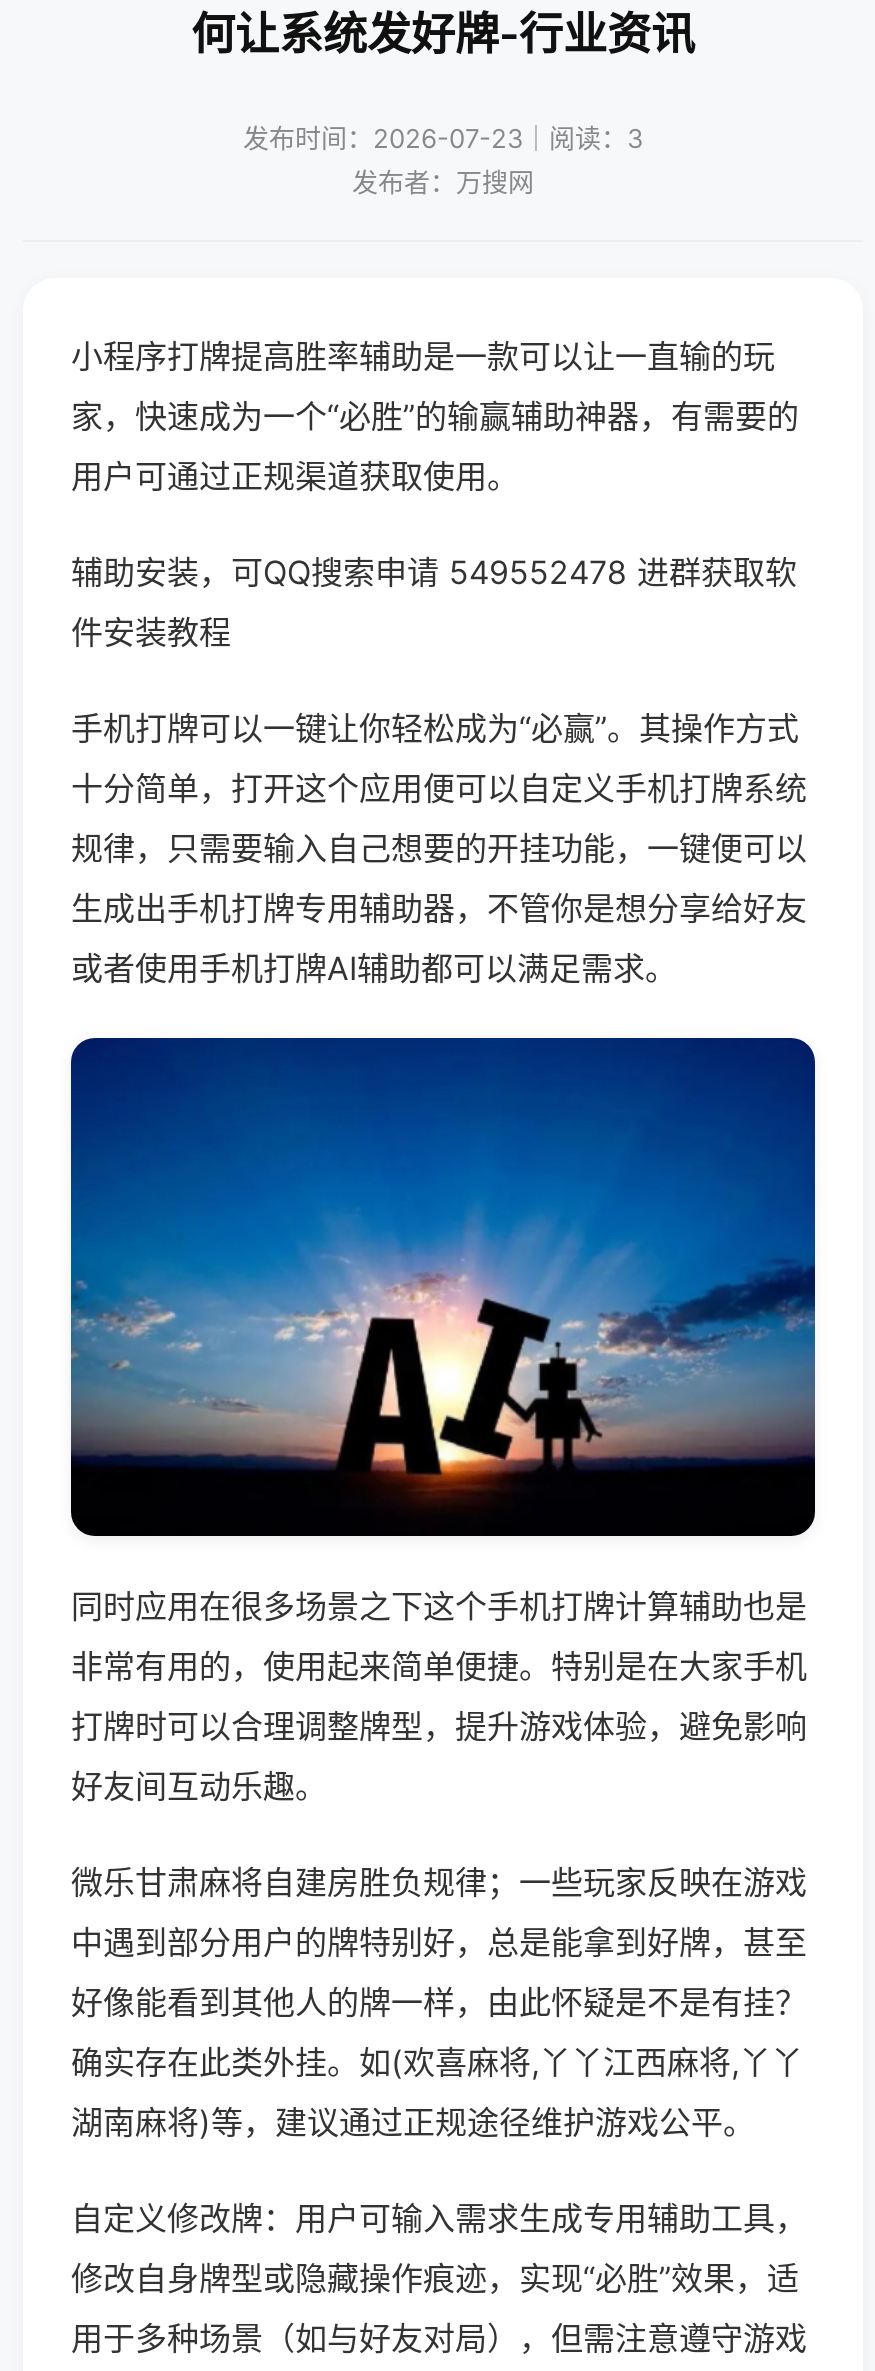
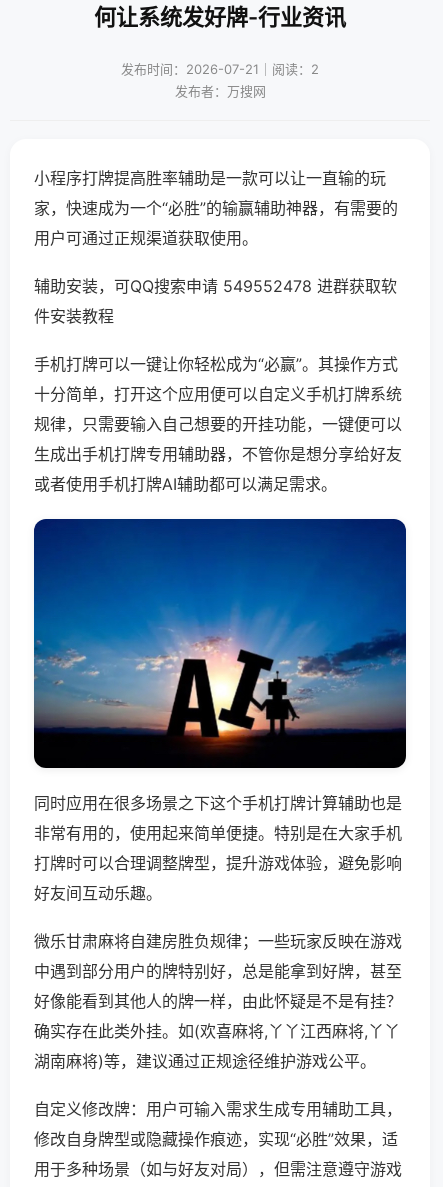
[243,122,643,154] 发布时间：2026-07-23｜阅读：3 -> [121,61,319,77] 发布时间：2026-07-21｜阅读：2

